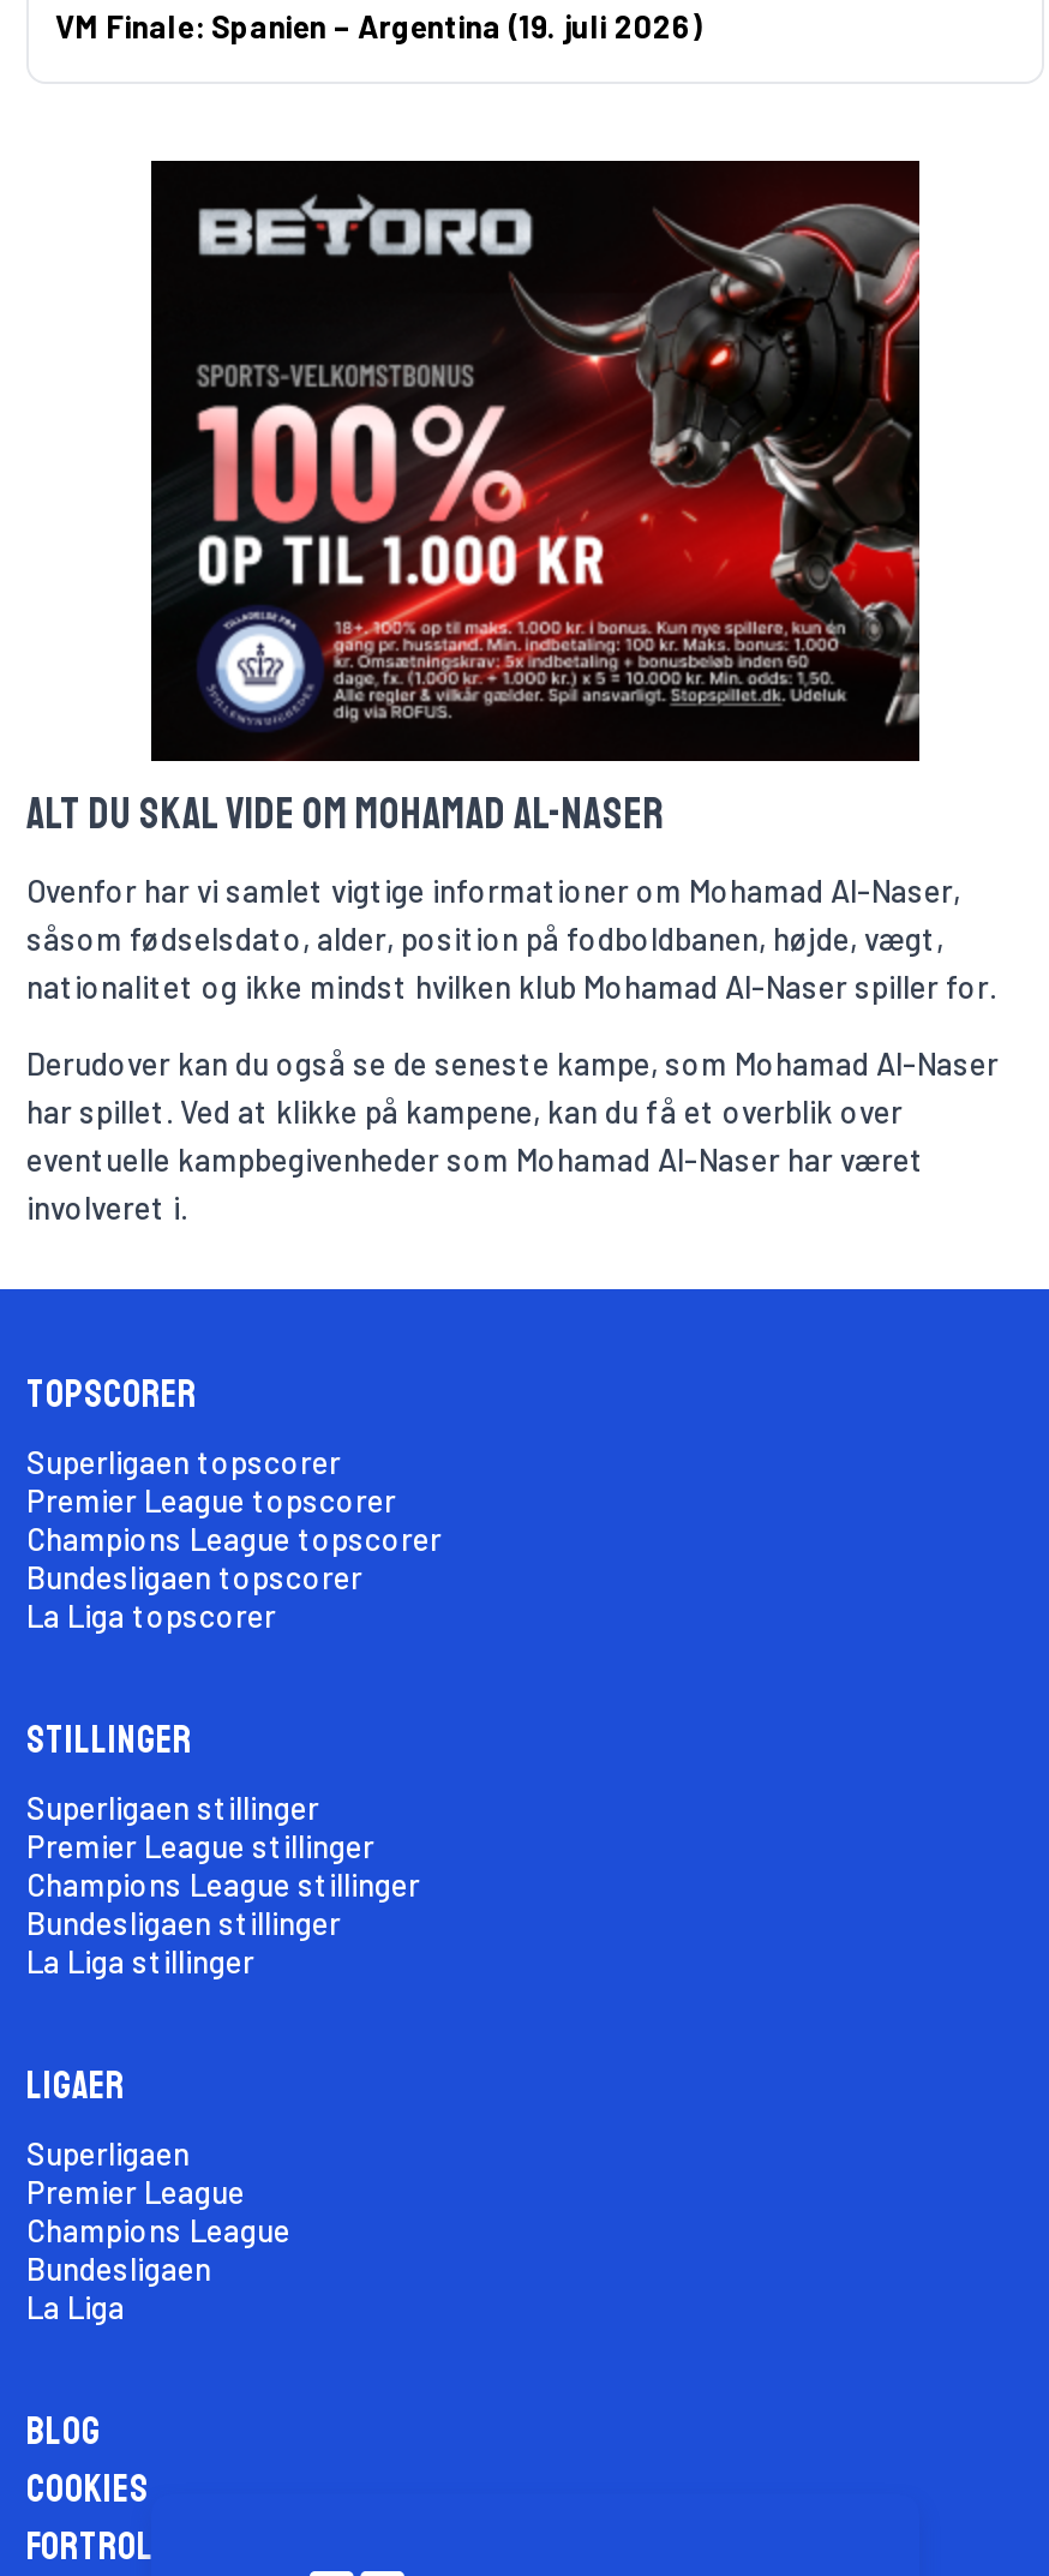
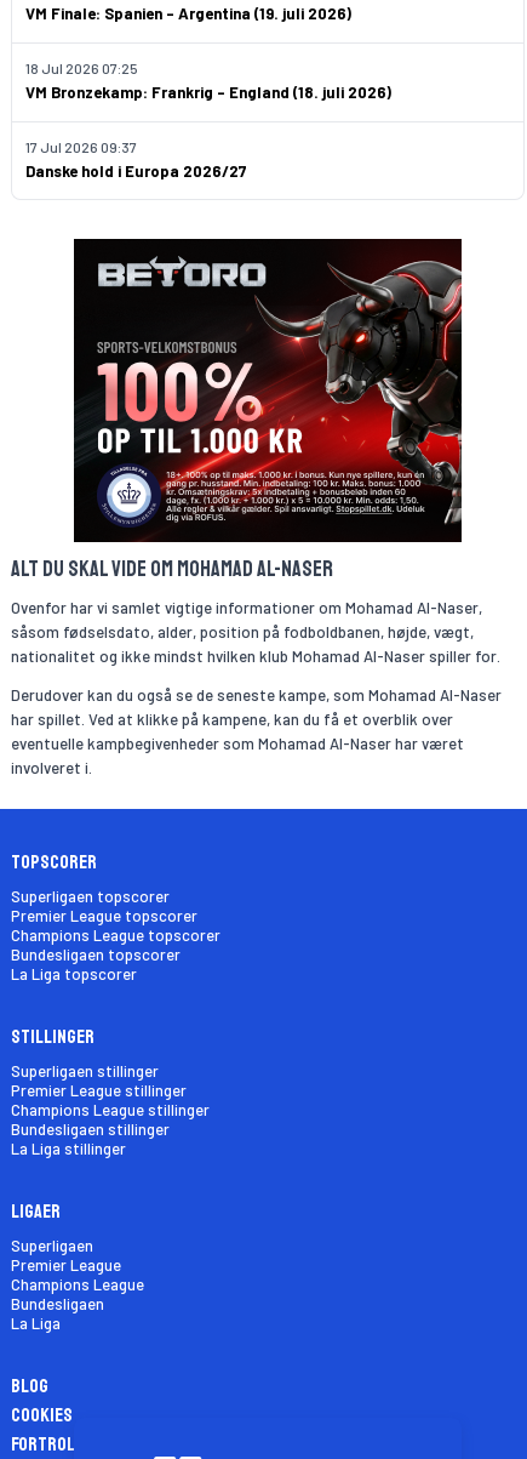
none -> [25,83,391,102] VM Bronzekamp: Frankrig – England (18. juli 2026)
none -> [25,60,138,77] 18 Jul 2026 07:25
none -> [25,162,246,181] Danske hold i Europa 2026/27
none -> [25,139,137,155] 17 Jul 2026 09:37

